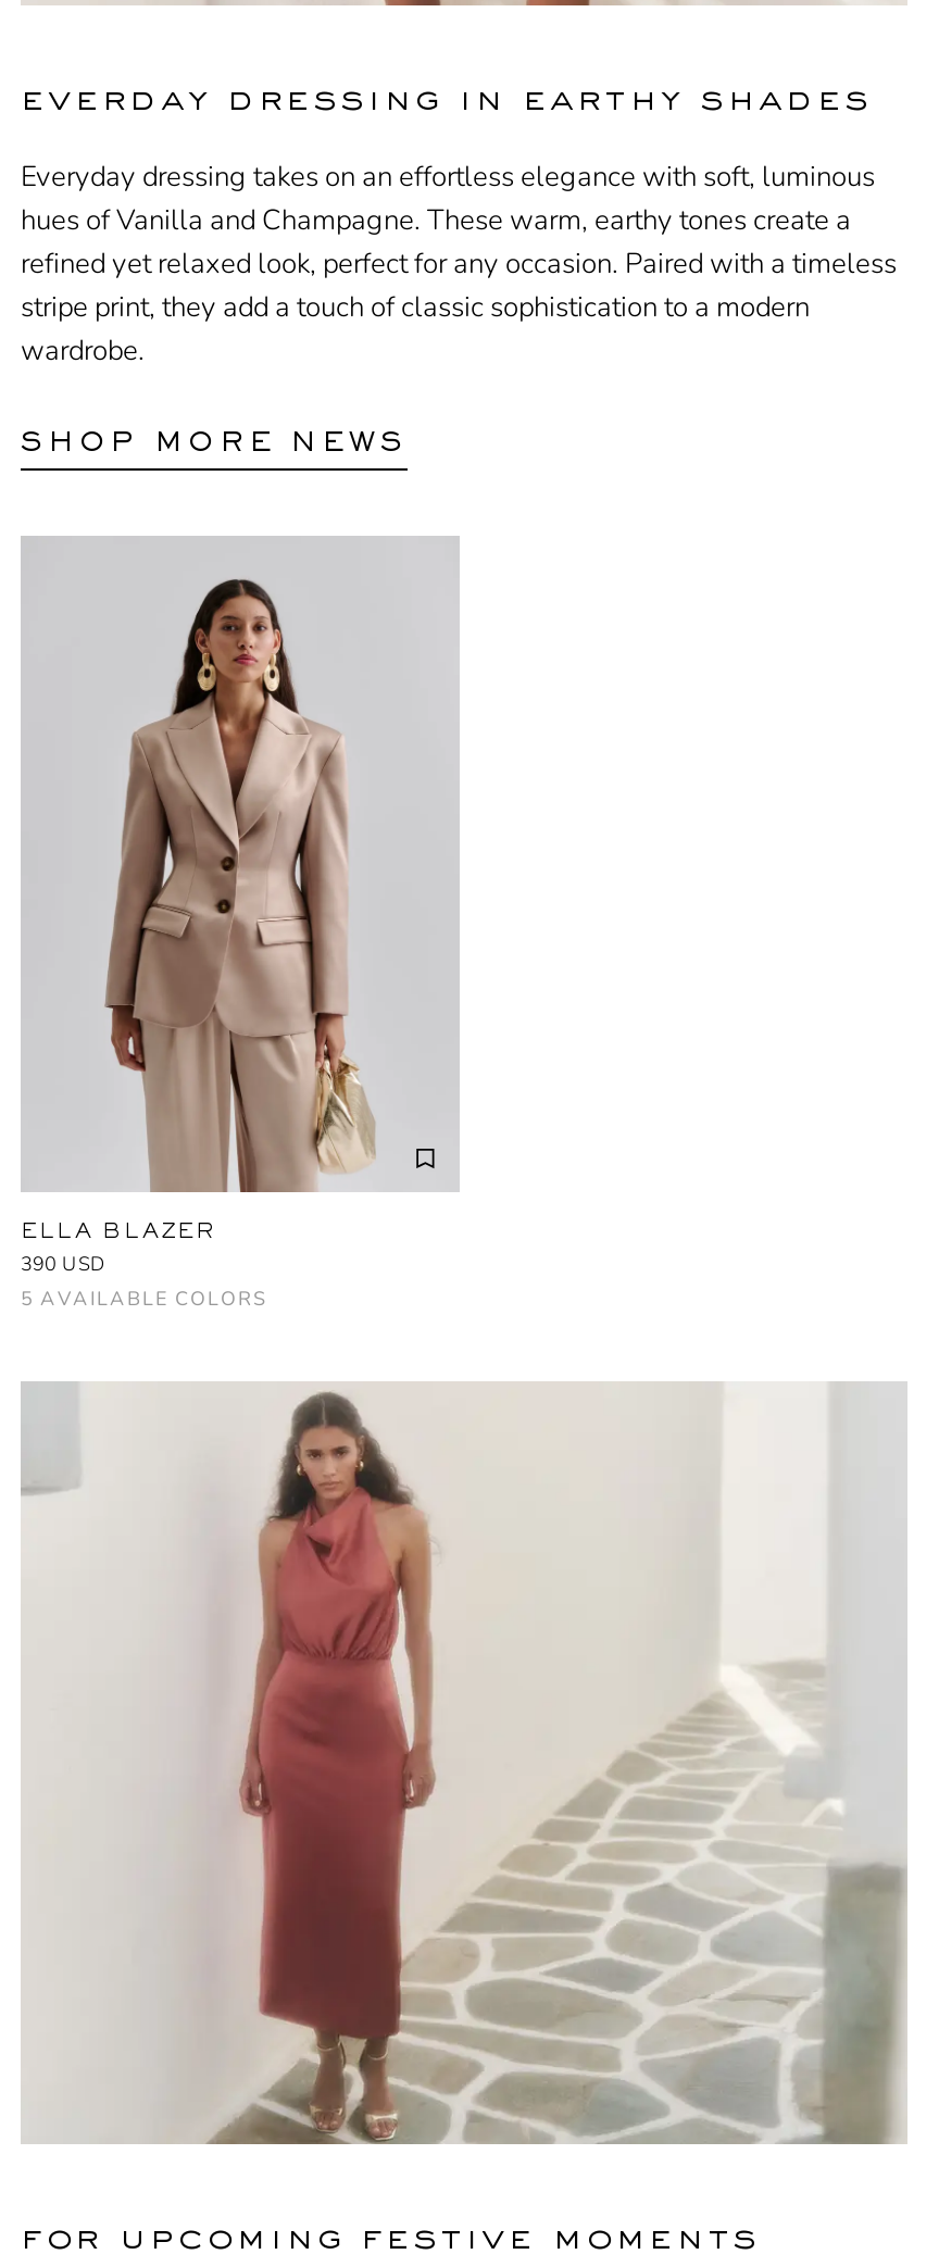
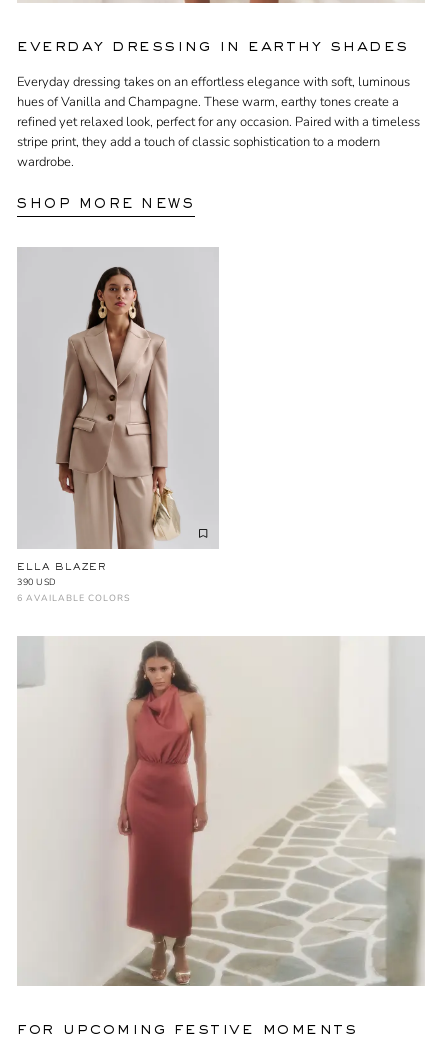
[21,1287,268,1313] 5 AVAILABLE COLORS -> [17,592,131,604] 6 AVAILABLE COLORS

